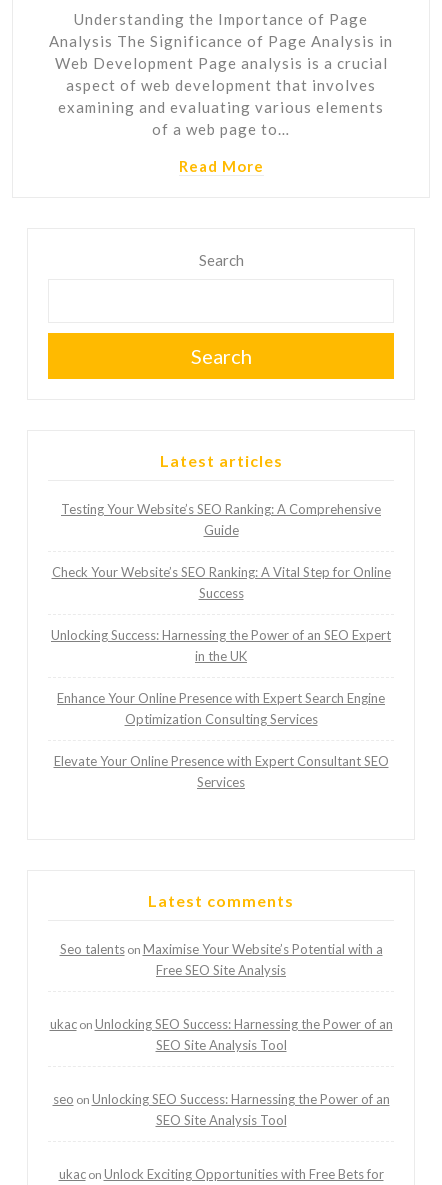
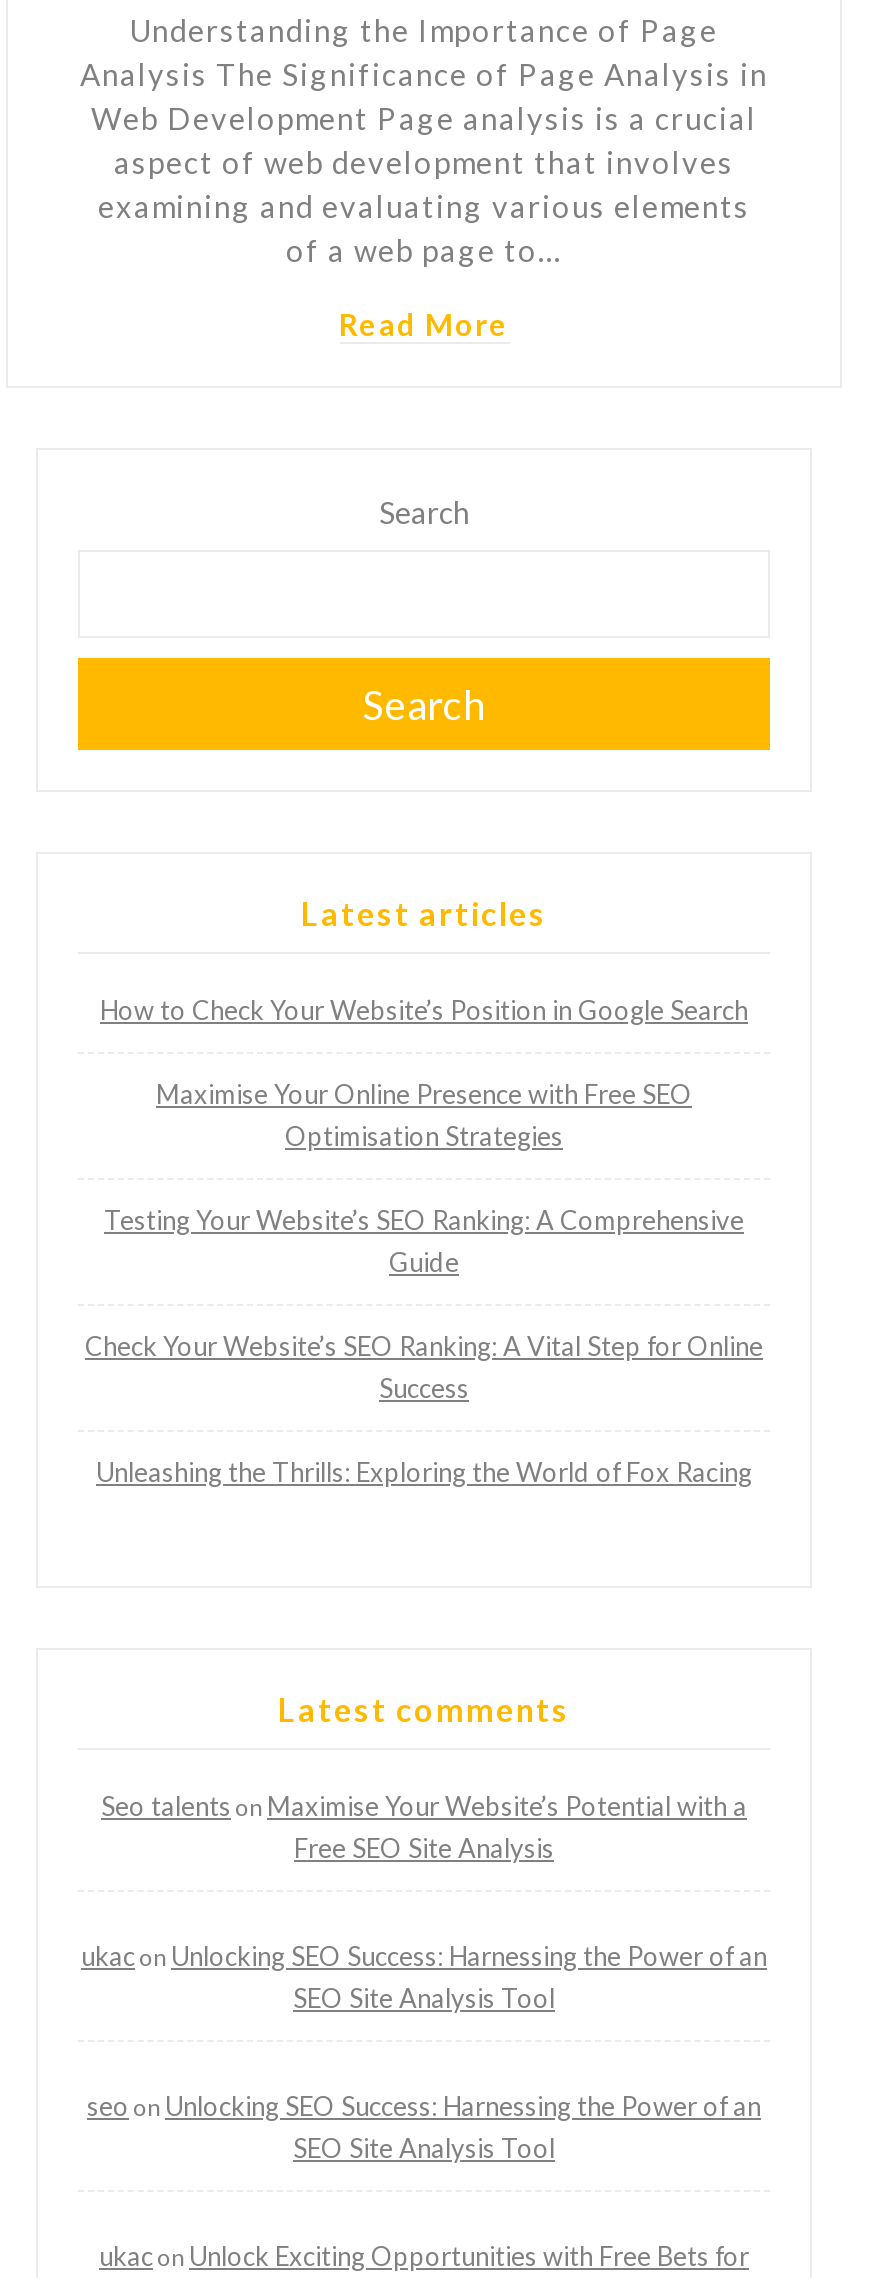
none -> [100,994,748,1152] How to Check Your Website’s Position in Google Search | Maximise Your Online Presence with Free SEO | Optimisation Strategies
moved [51,501,390,601] -> [85,1204,763,1404]: Testing Your Website’s SEO Ranking: A Comprehensive | Guide | Check Your Website’s SEO Ranking: A Vital Step for Online | Success
[51,627,391,790] Unlocking Success: Harnessing the Power of an SEO Expert | in the UK | Enhance Your Online Presence with Expert Search Engine | Optimization Consulting Services | Elevate Your Online Presence with Expert Consultant SEO | Services -> [96,1456,752,1488] Unleashing the Thrills: Exploring the World of Fox Racing

